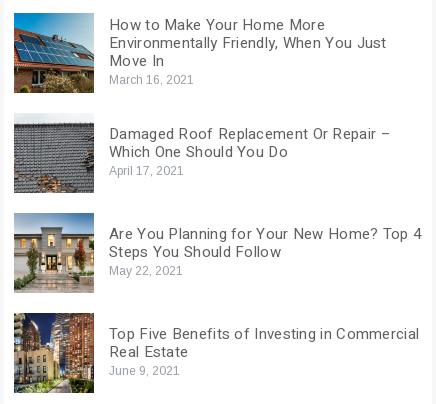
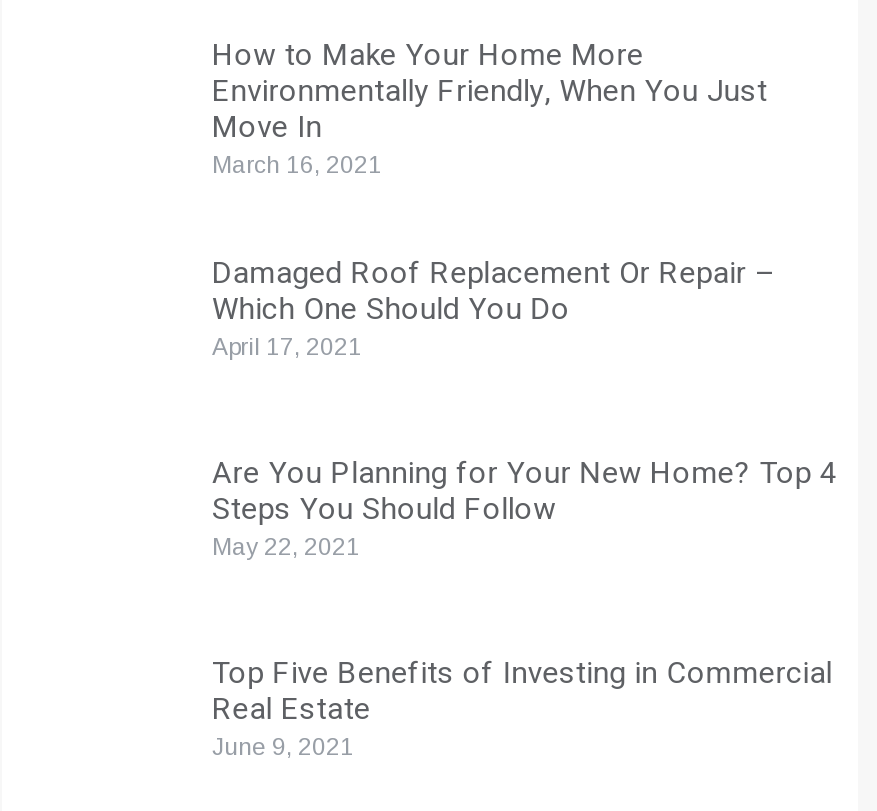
[13,12,95,94] [image] -> none
[13,114,95,194] [image] -> none
[13,212,95,294] [image] -> none
[13,312,95,394] [image] -> none

